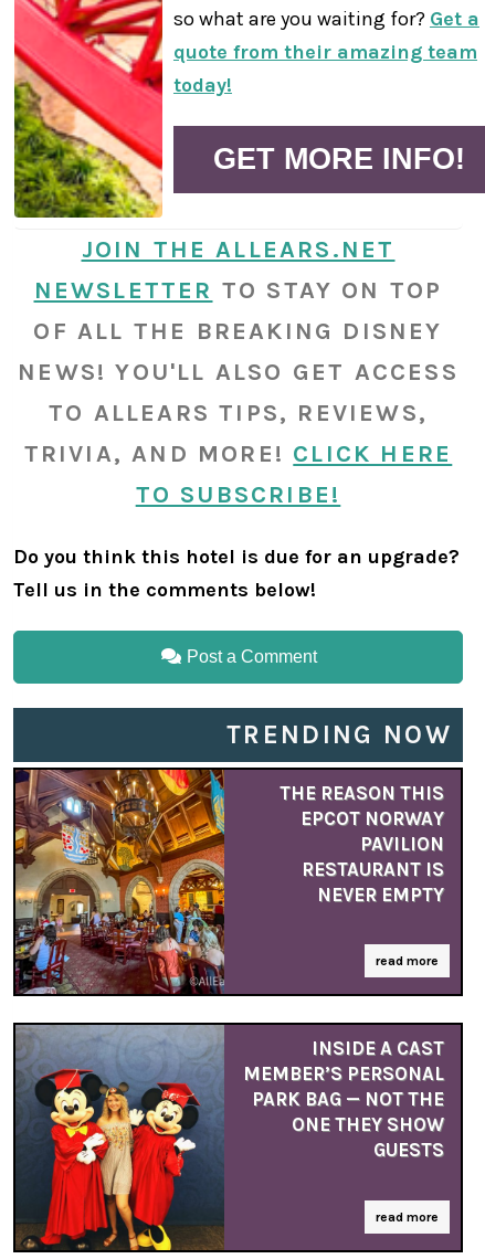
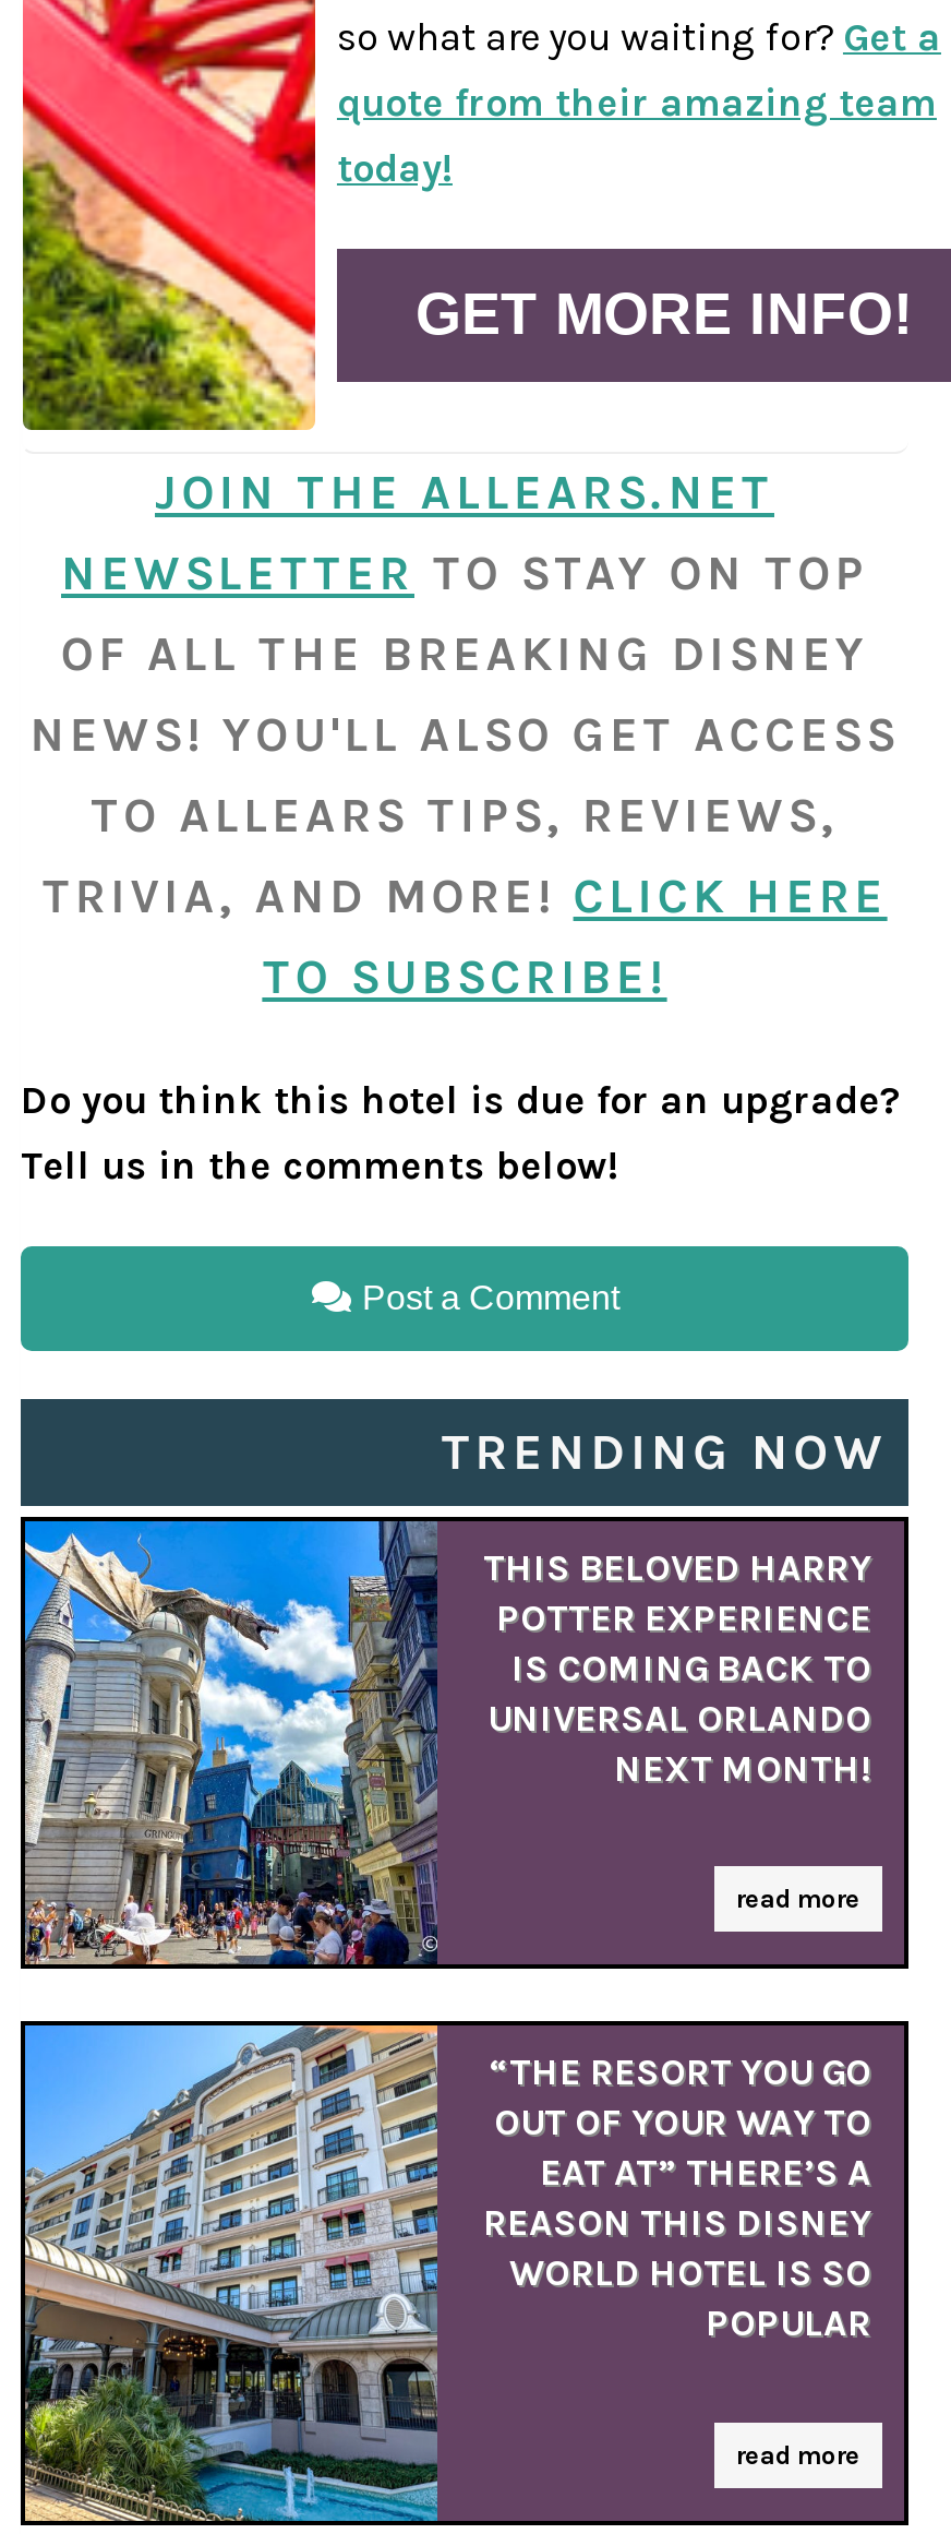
[14,769,225,995] [image] -> [23,1519,440,1967] [image]
[280,781,444,905] THE REASON THIS | EPCOT NORWAY | PAVILION | RESTAURANT IS | NEVER EMPTY -> [483,1544,871,1789] THIS BELOVED HARRY | POTTER EXPERIENCE | IS COMING BACK TO | UNIVERSAL ORLANDO | NEXT MONTH!
[14,1024,444,1251] [image] | INSIDE A CAST | MEMBER’S PERSONAL | PARK BAG — NOT THE | ONE THEY SHOW | GUESTS -> [23,2023,871,2523] [image] | “THE RESORT YOU GO | OUT OF YOUR WAY TO | EAT AT” THERE’S A | REASON THIS DISNEY | WORLD HOTEL IS SO | POPULAR

